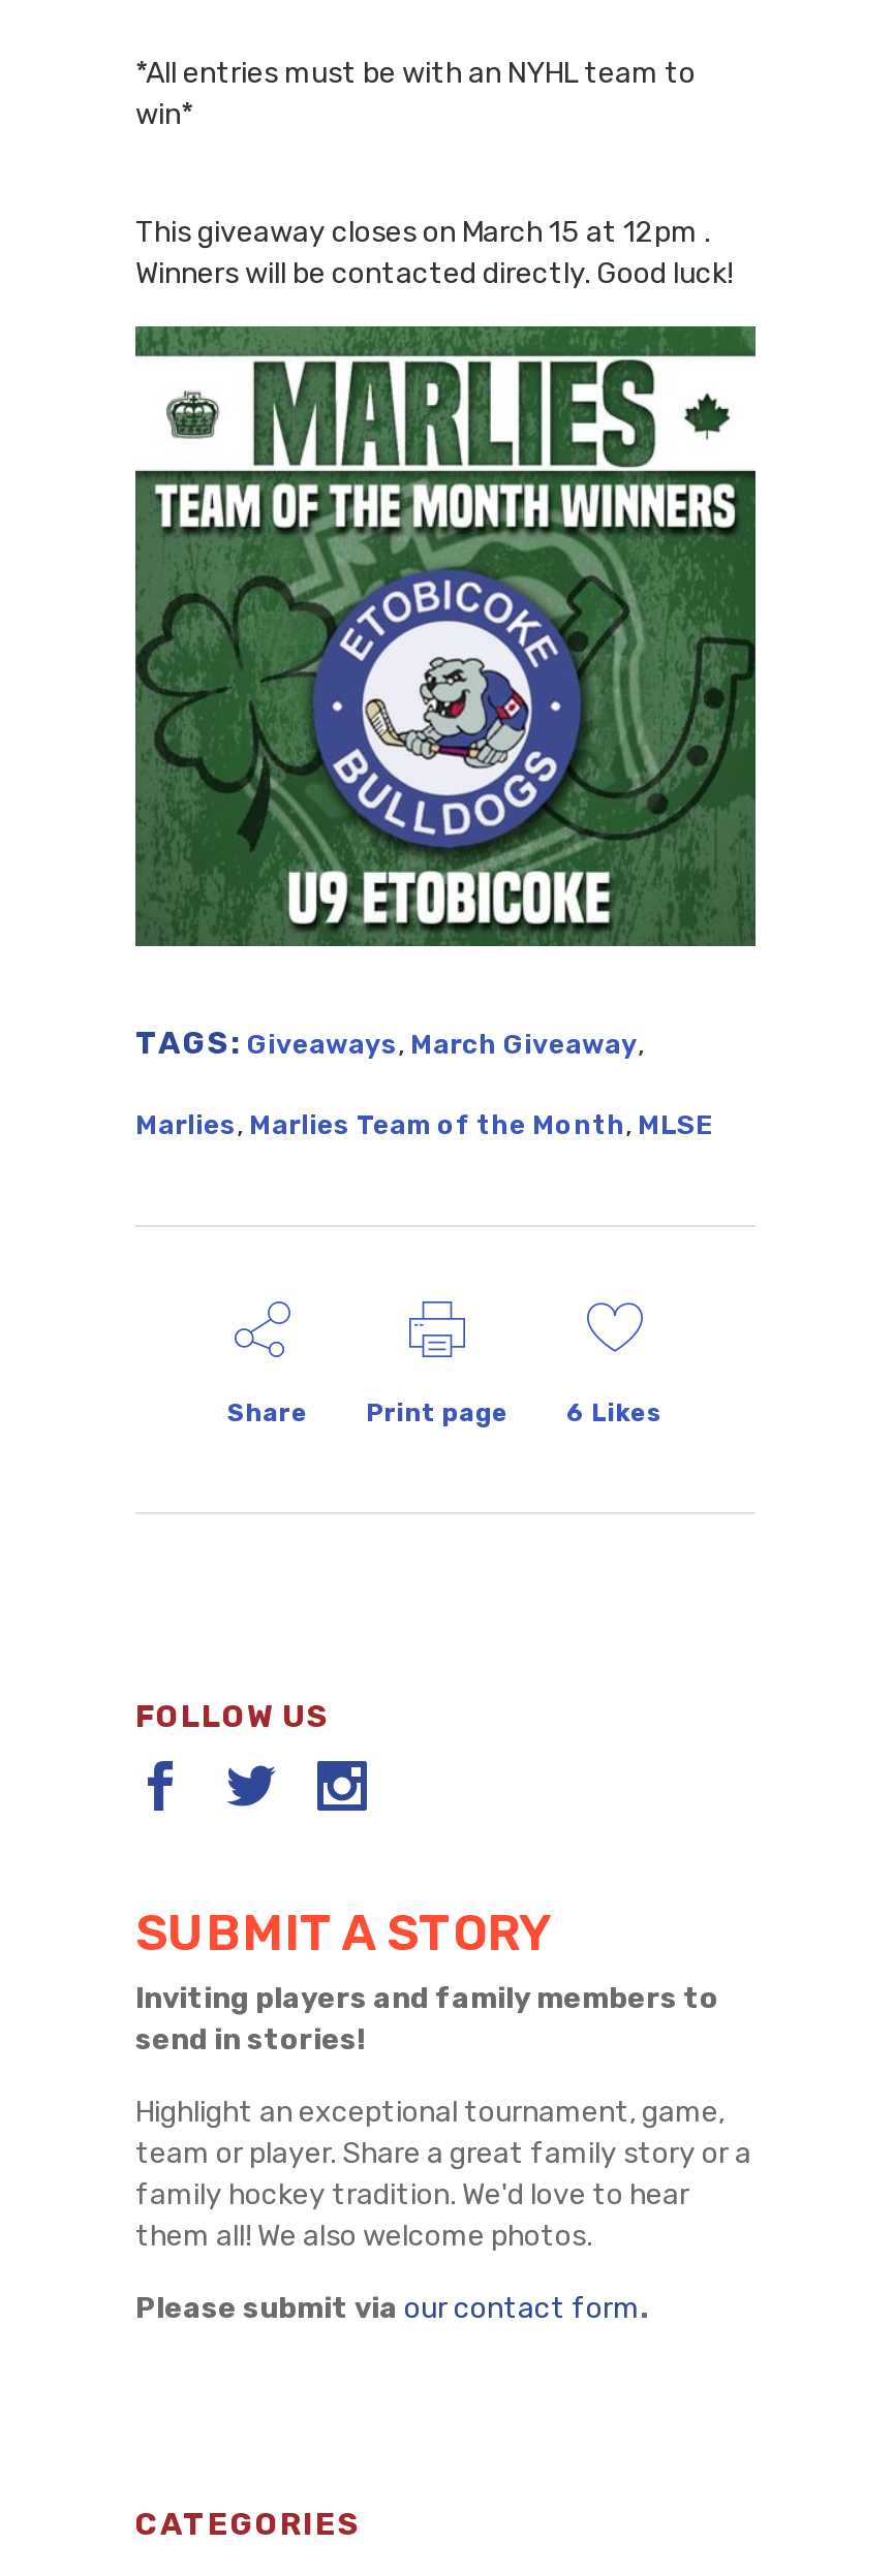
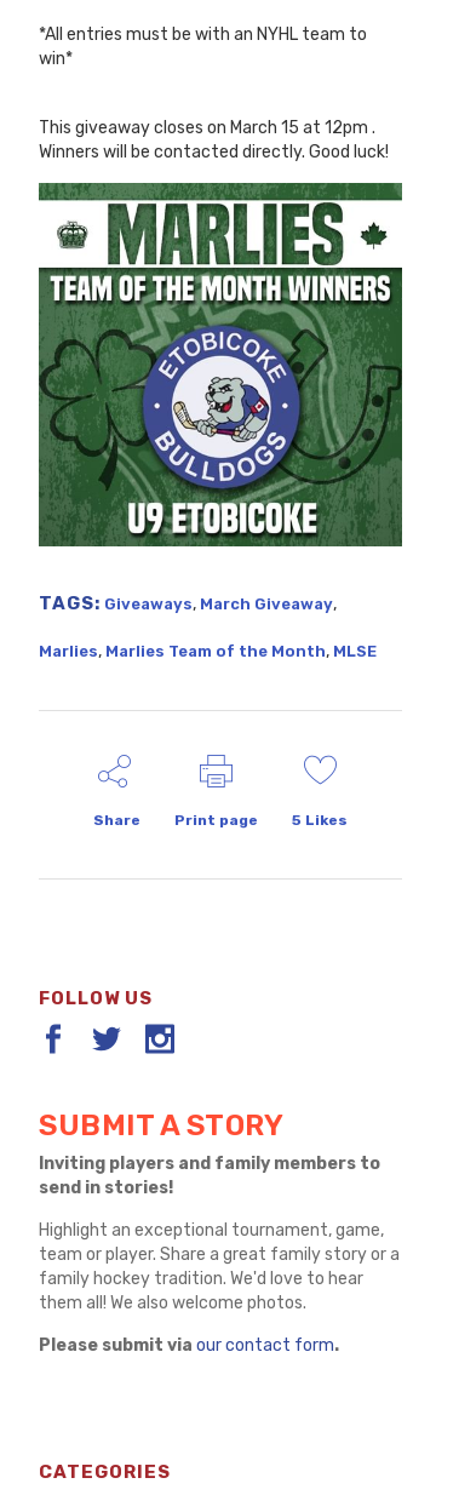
[227,1399,664,1427] Share Print page 6 Likes -> [93,812,348,829] Share Print page 5 Likes

